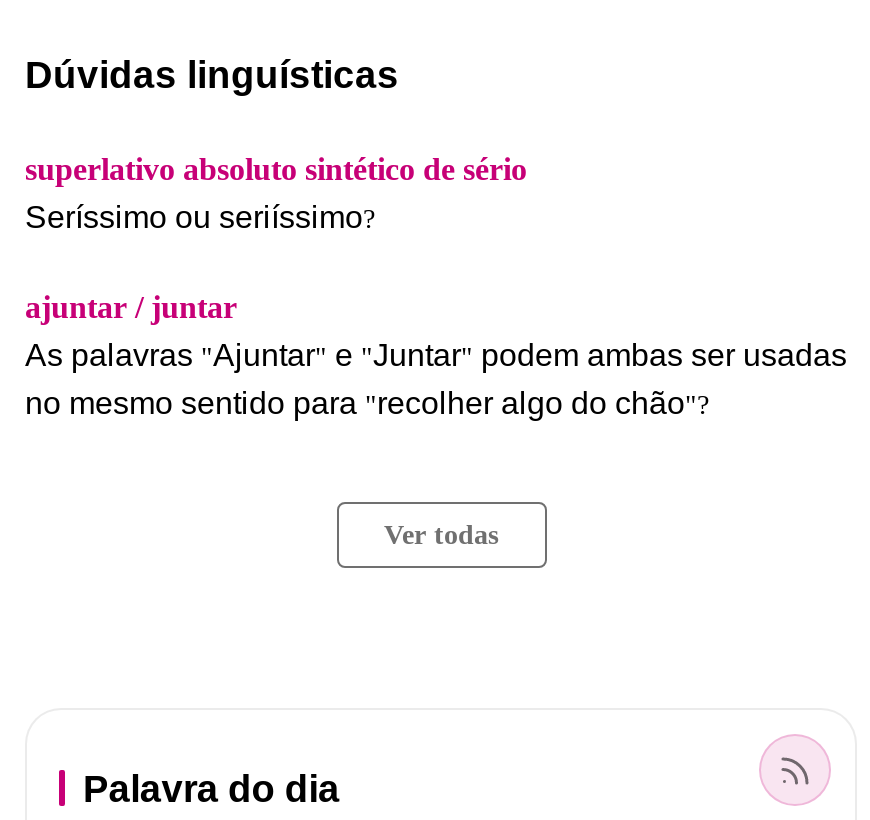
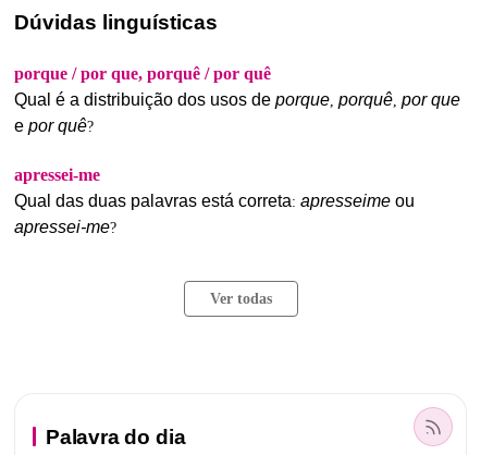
[25,152,527,234] superlativo absoluto sintético de sério | Seríssimo ou seriíssimo? -> [14,64,460,135] porque / por que, porquê / por quê | Qual é a distribuição dos usos de porque, porquê, por que | e por quê?
[25,290,847,420] ajuntar / juntar | As palavras "Ajuntar" e "Juntar" podem ambas ser usadas | no mesmo sentido para "recolher algo do chão"? -> [14,165,415,236] apressei-me | Qual das duas palavras está correta: apresseime ou | apressei-me?

